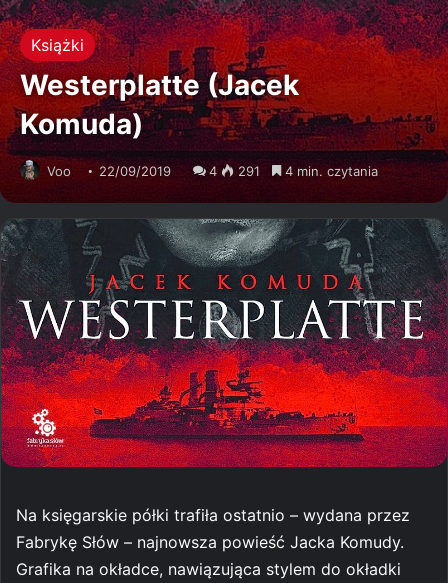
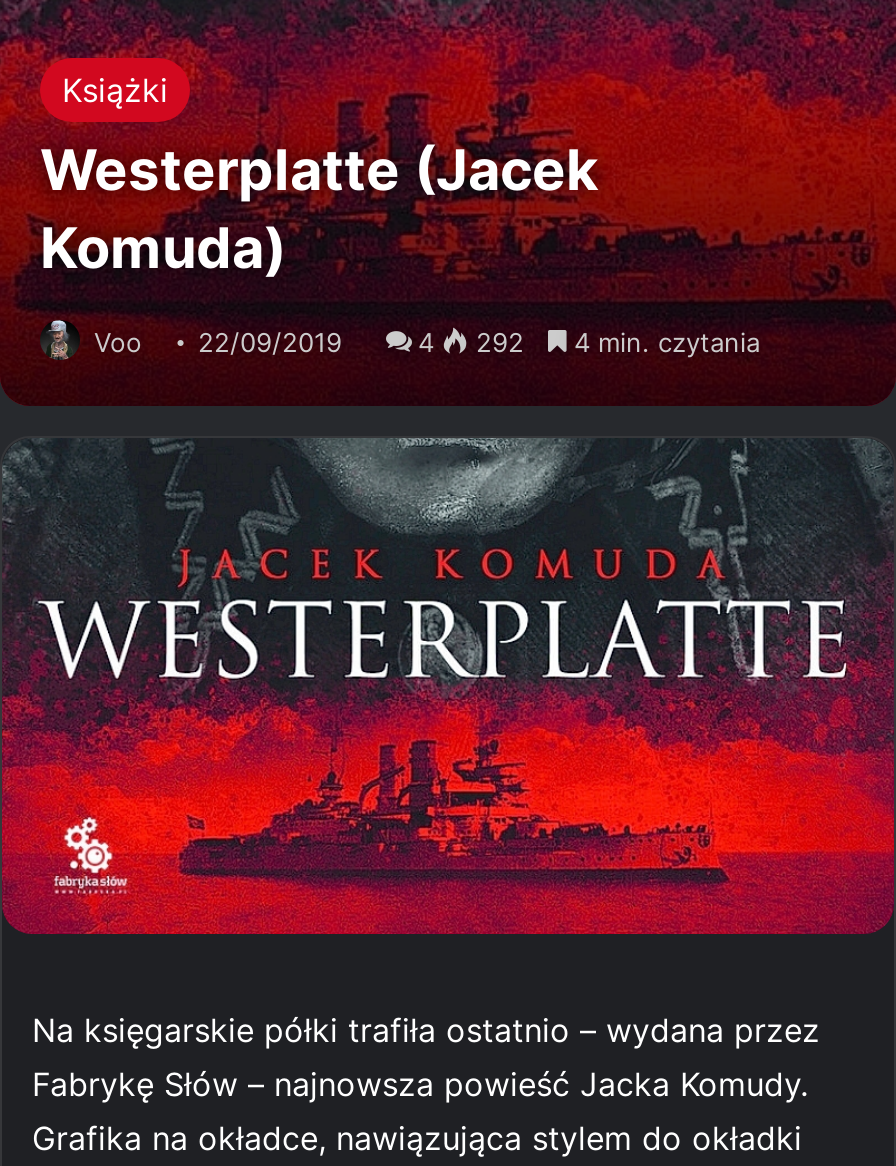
[209,163,378,179] 4 291 4 min. czytania -> [418,325,760,357] 4 292 4 min. czytania

